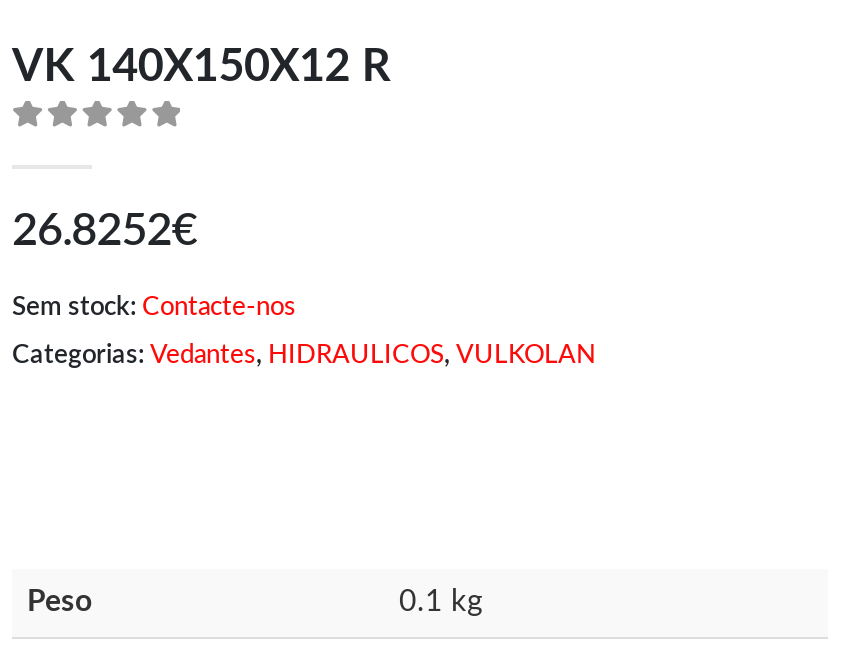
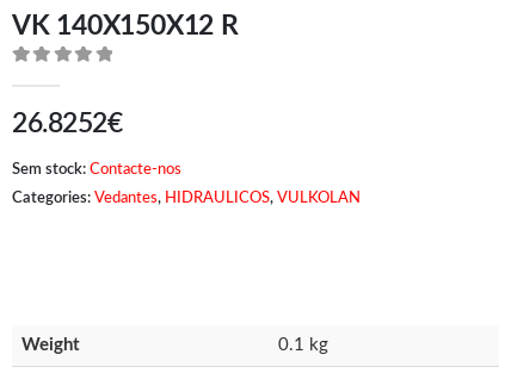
[12,343,596,369] Categorias: Vedantes, HIDRAULICOS, VULKOLAN -> [12,191,361,206] Categories: Vedantes, HIDRAULICOS, VULKOLAN
[27,586,93,616] Peso -> [21,336,79,354] Weight

